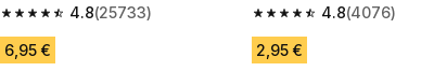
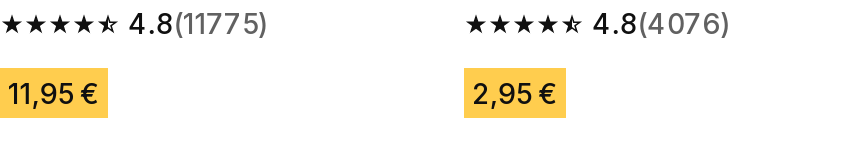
[69,3,151,22] 4.8 (25733) -> [128,6,267,40] 4.8 (11775)
[4,41,51,59] 6,95 € -> [8,76,100,110] 11,95 €

